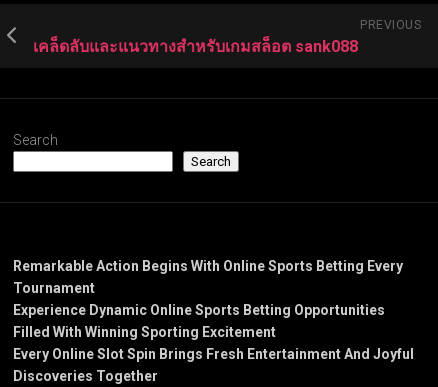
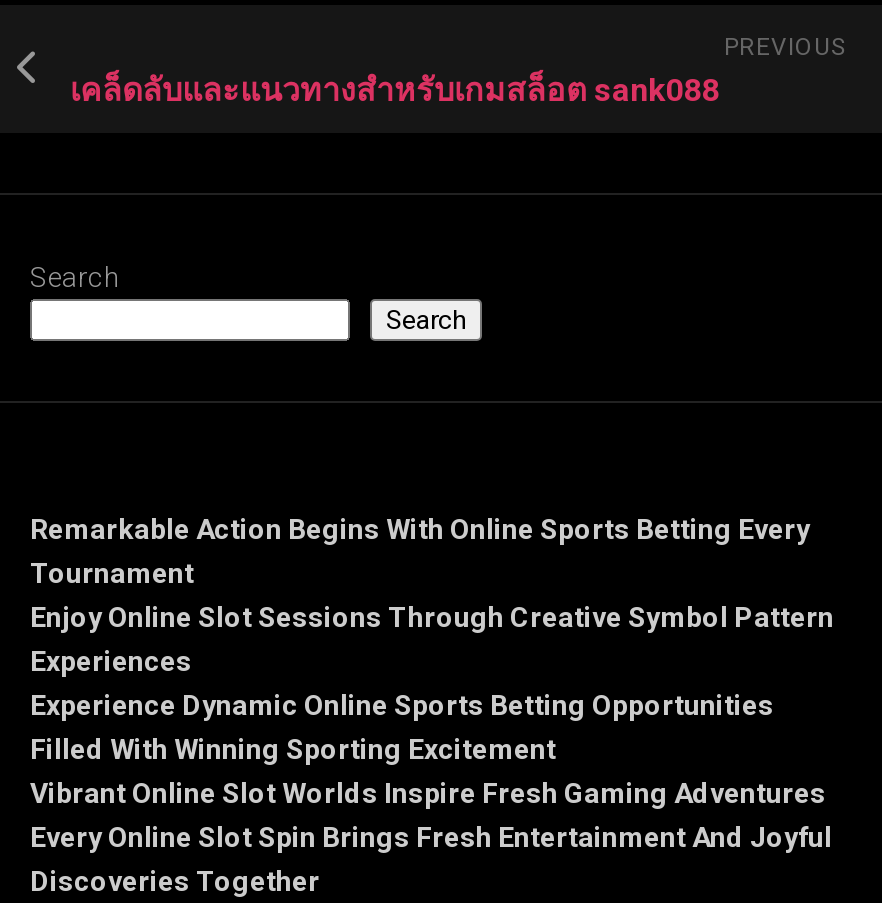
none -> [30,601,834,677] Enjoy Online Slot Sessions Through Creative Symbol Pattern | Experiences
none -> [30,777,826,809] Vibrant Online Slot Worlds Inspire Fresh Gaming Adventures

